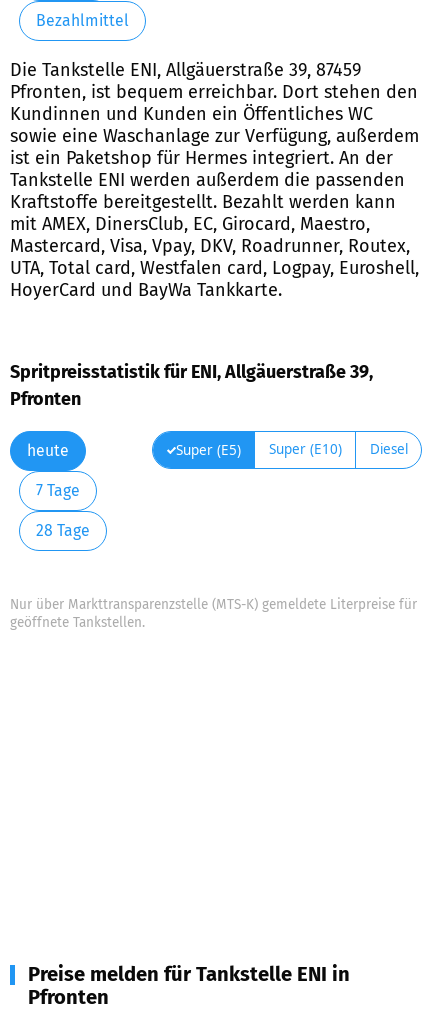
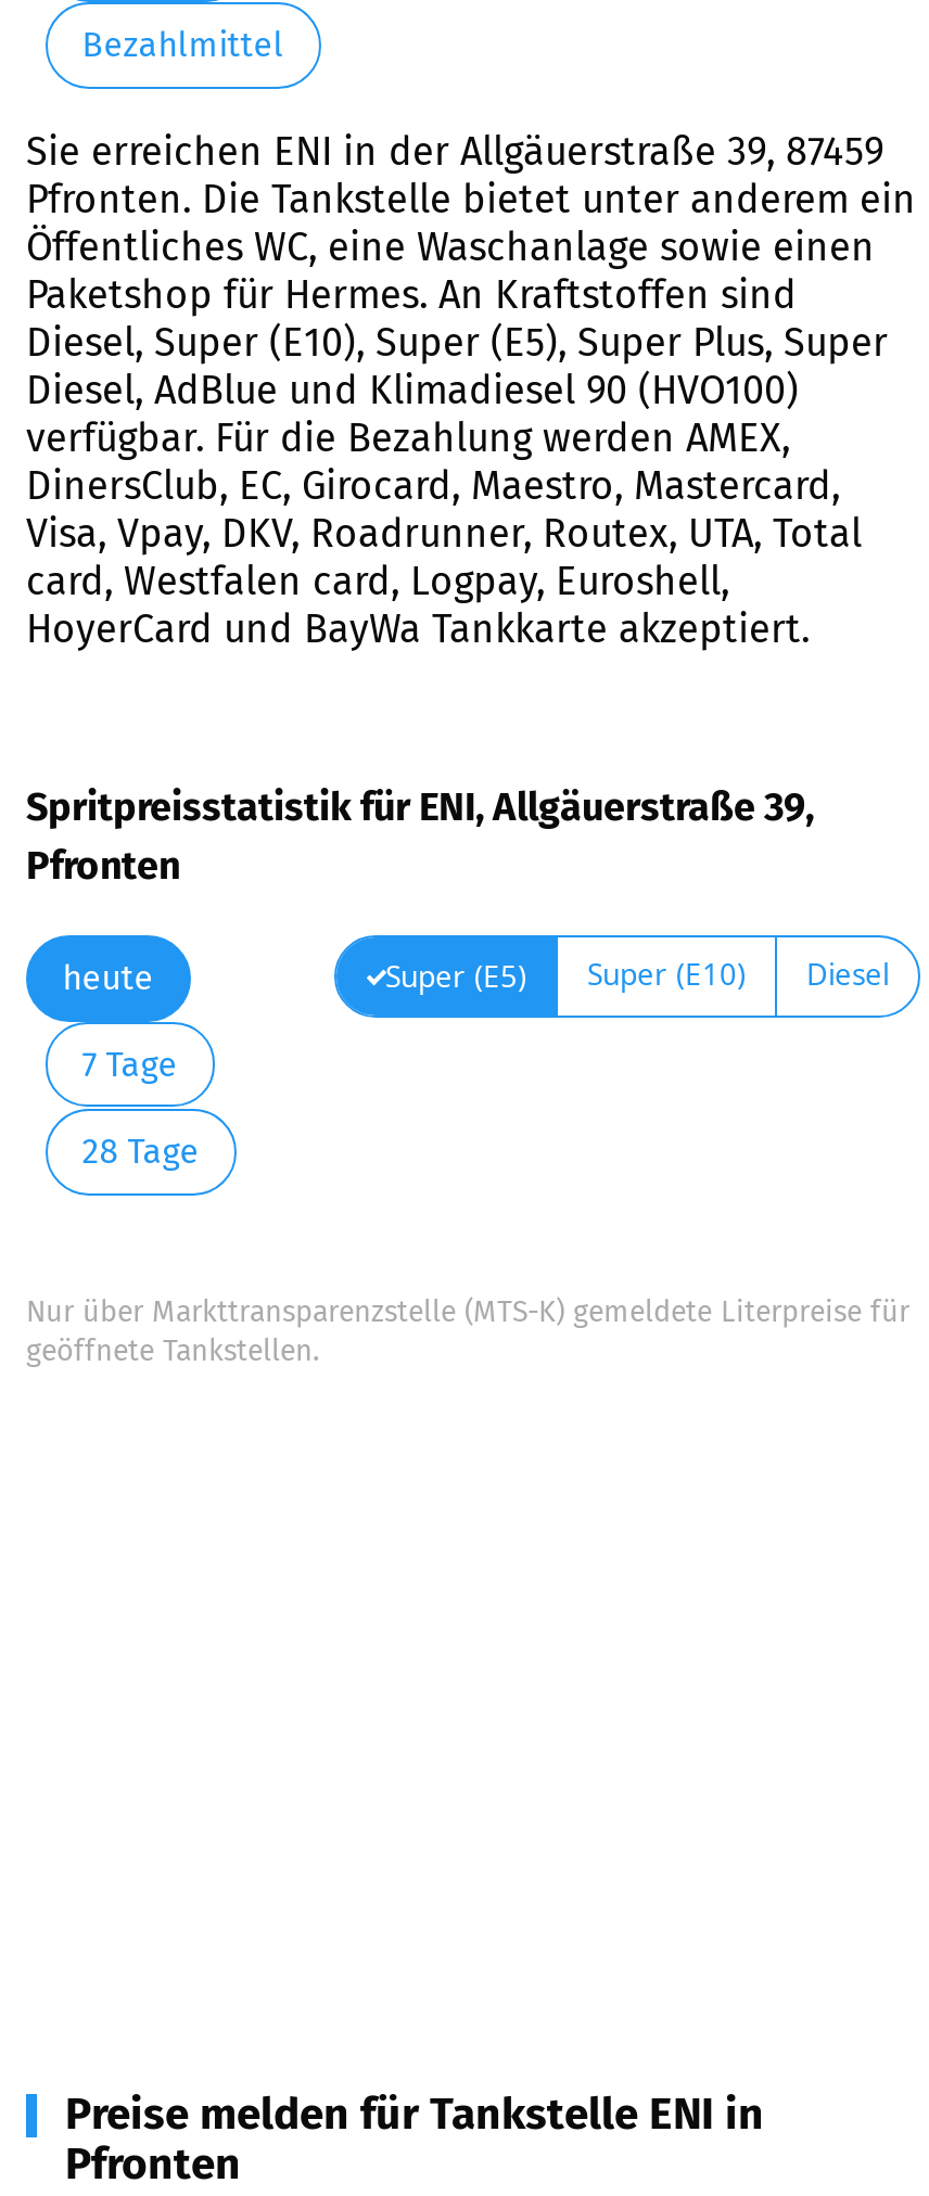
[10,58,419,300] Die Tankstelle ENI, Allgäuerstraße 39, 87459 | Pfronten, ist bequem erreichbar. Dort stehen den | Kundinnen und Kunden ein Öffentliches WC | sowie eine Waschanlage zur Verfügung, außerdem | ist ein Paketshop für Hermes integriert. An der | Tankstelle ENI werden außerdem die passenden | Kraftstoffe bereitgestellt. Bezahlt werden kann | mit AMEX, DinersClub, EC, Girocard, Maestro, | Mastercard, Visa, Vpay, DKV, Roadrunner, Routex, | UTA, Total card, Westfalen card, Logpay, Euroshell, | HoyerCard und BayWa Tankkarte. -> [26,127,916,652] Sie erreichen ENI in der Allgäuerstraße 39, 87459 | Pfronten. Die Tankstelle bietet unter anderem ein | Öffentliches WC, eine Waschanlage sowie einen | Paketshop für Hermes. An Kraftstoffen sind | Diesel, Super (E10), Super (E5), Super Plus, Super | Diesel, AdBlue und Klimadiesel 90 (HVO100) | verfügbar. Für die Bezahlung werden AMEX, | DinersClub, EC, Girocard, Maestro, Mastercard, | Visa, Vpay, DKV, Roadrunner, Routex, UTA, Total | card, Westfalen card, Logpay, Euroshell, | HoyerCard und BayWa Tankkarte akzeptiert.

